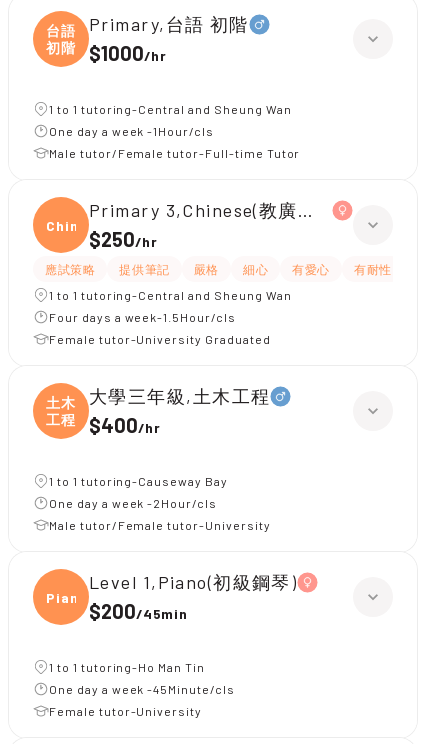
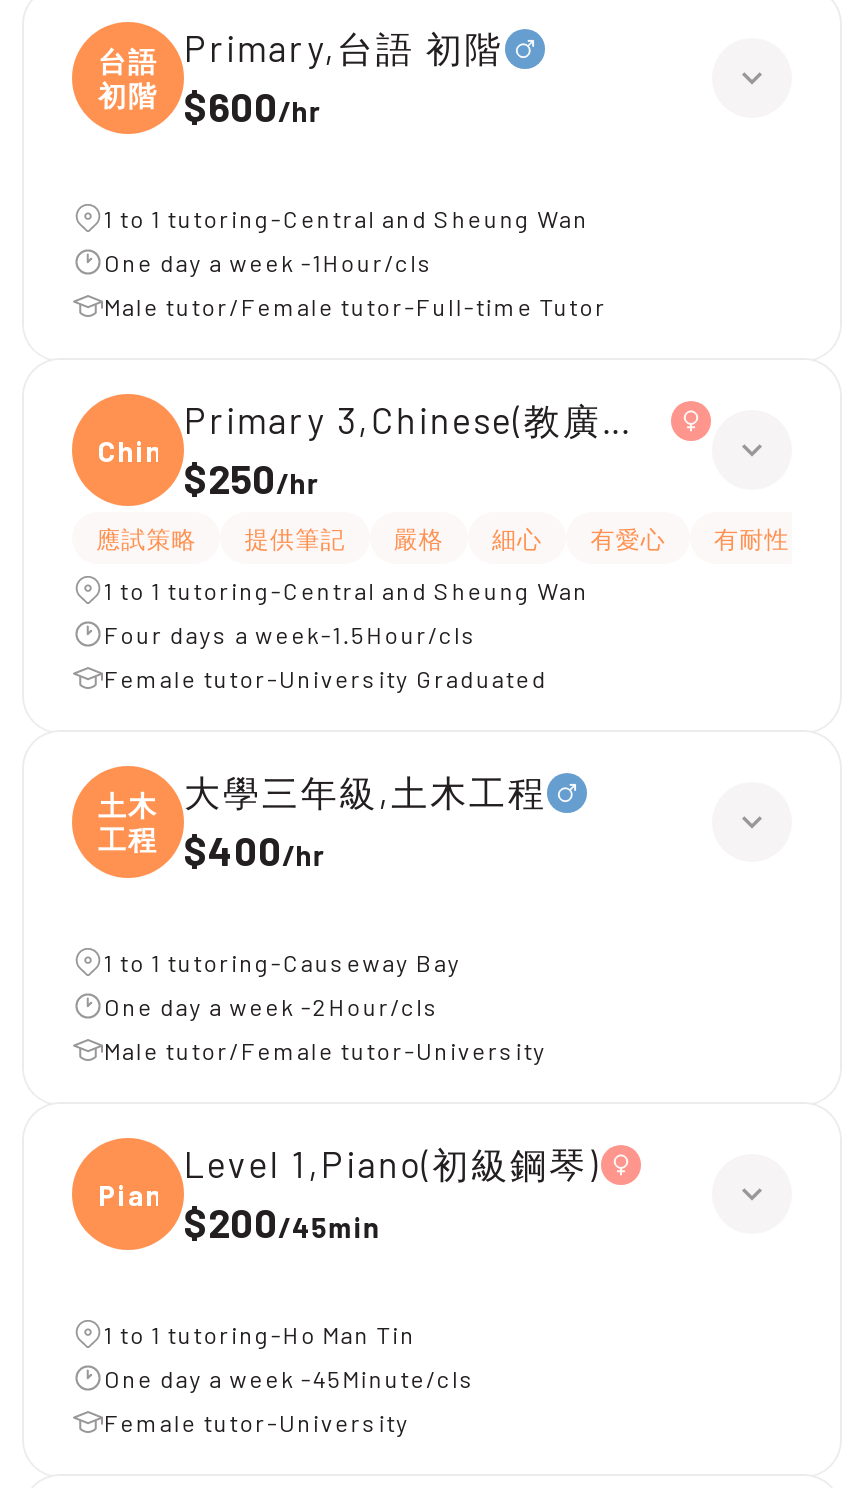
[46,39,166,65] 初階 $1000/hr -> [98,78,323,130] 初階 $600/hr

